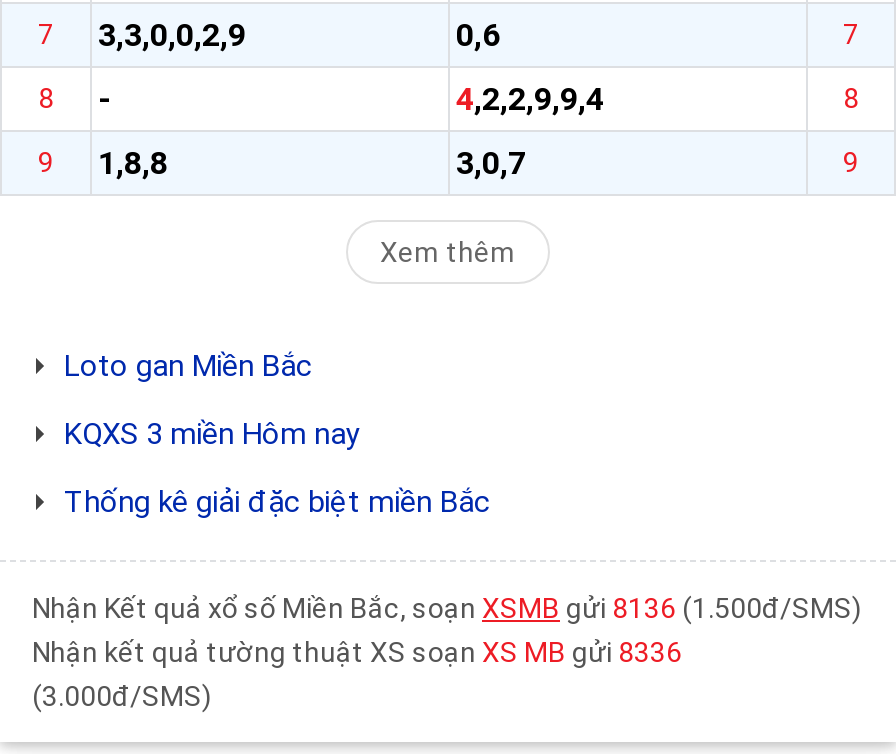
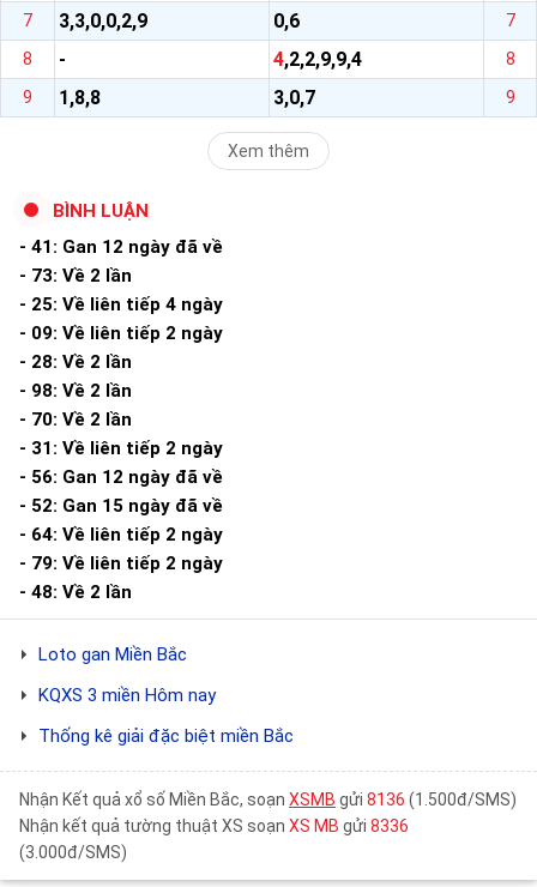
none -> [19,200,223,603] BÌNH LUẬN | - 41: Gan 12 ngày đã về | - 73: Về 2 lần | - 25: Về liên tiếp 4 ngày | - 09: Về liên tiếp 2 ngày | - 28: Về 2 lần | - 98: Về 2 lần | - 70: Về 2 lần | - 31: Về liên tiếp 2 ngày | - 56: Gan 12 ngày đã về | - 52: Gan 15 ngày đã về | - 64: Về liên tiếp 2 ngày | - 79: Về liên tiếp 2 ngày | - 48: Về 2 lần

